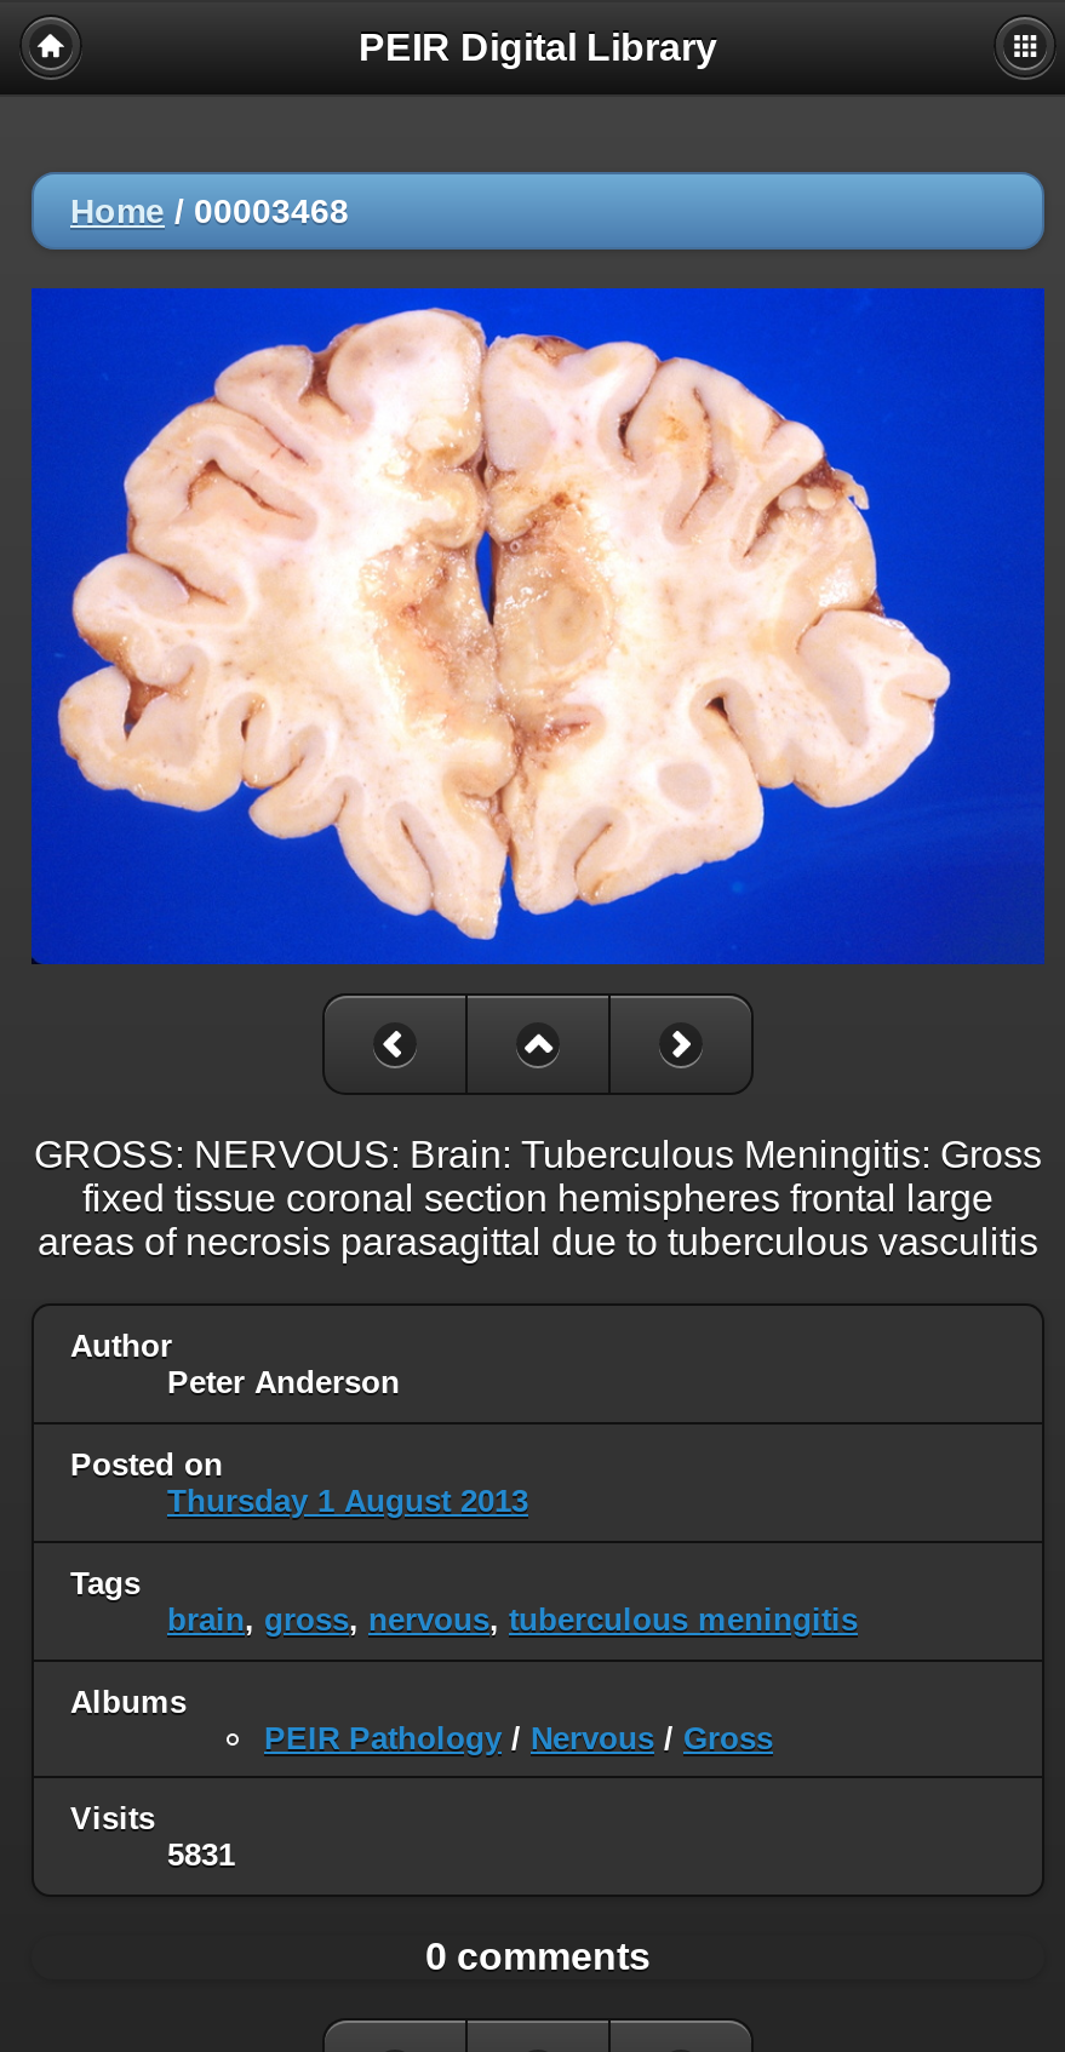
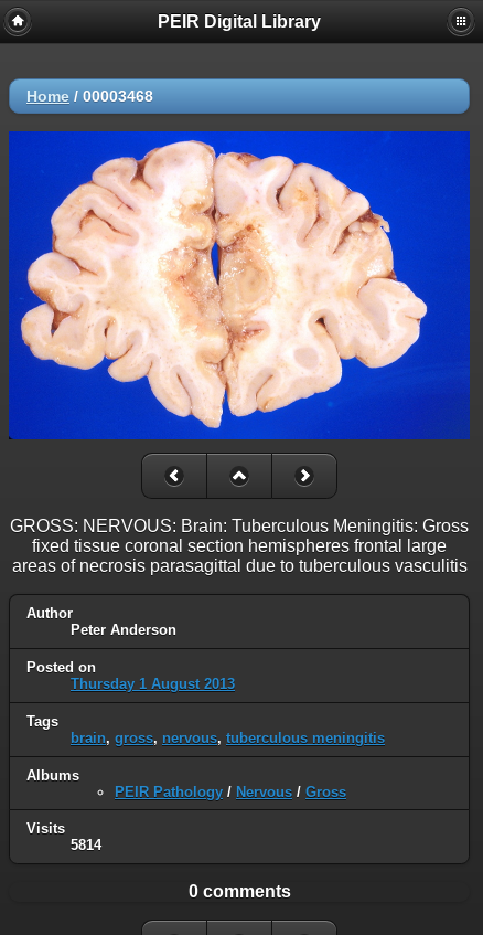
[167,1837,235,1874] 5831 -> [71,837,101,854] 5814

